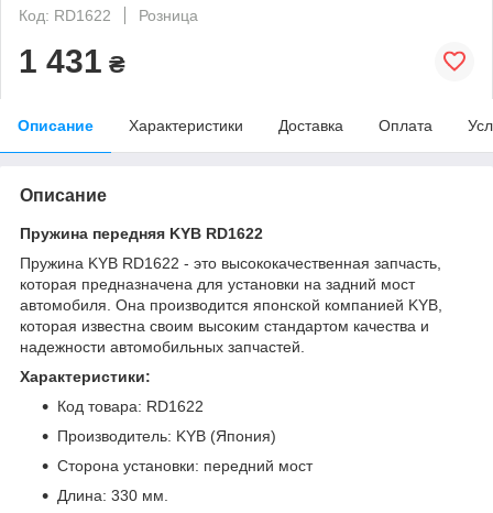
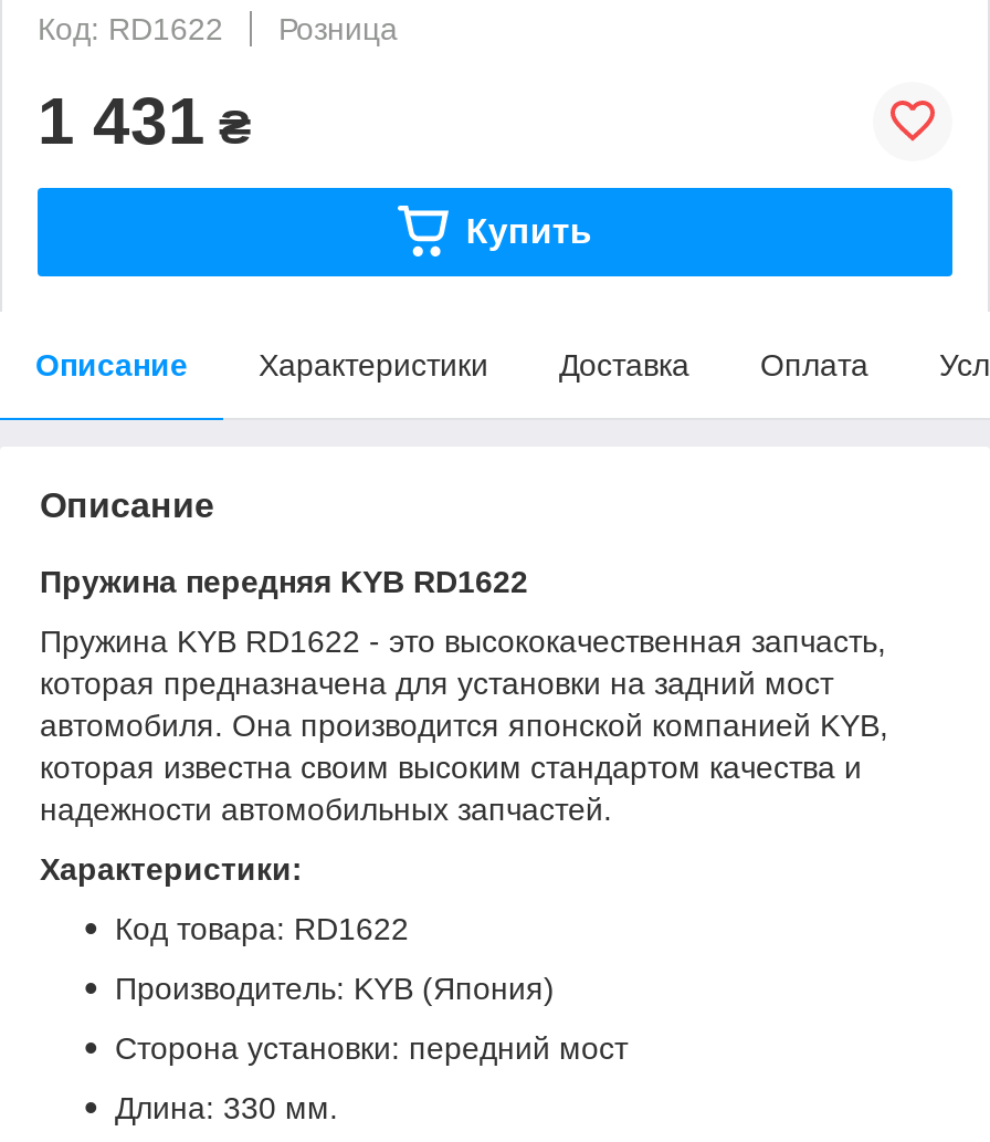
none -> [466,212,592,249] Купить

